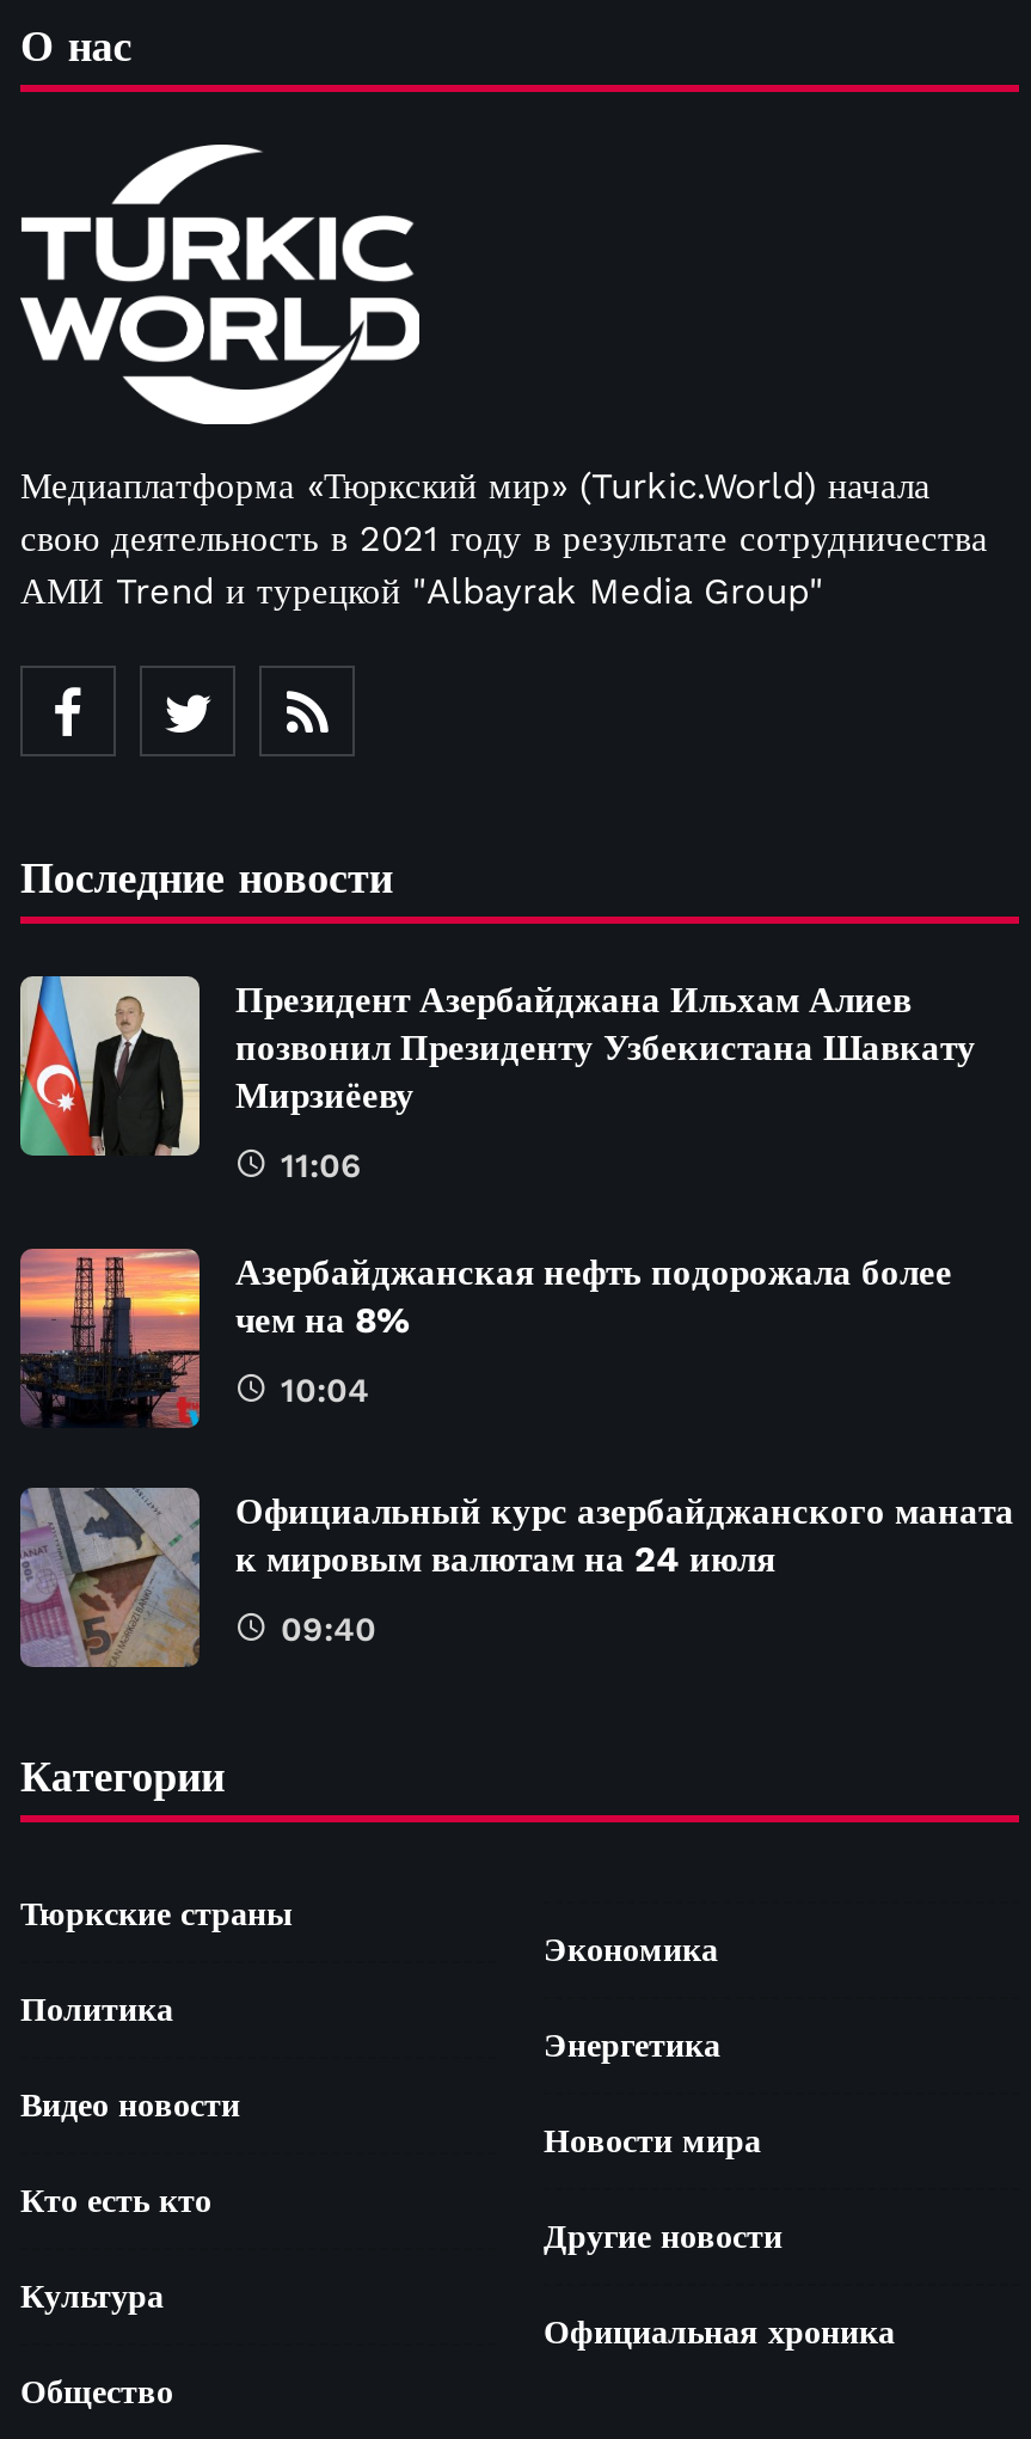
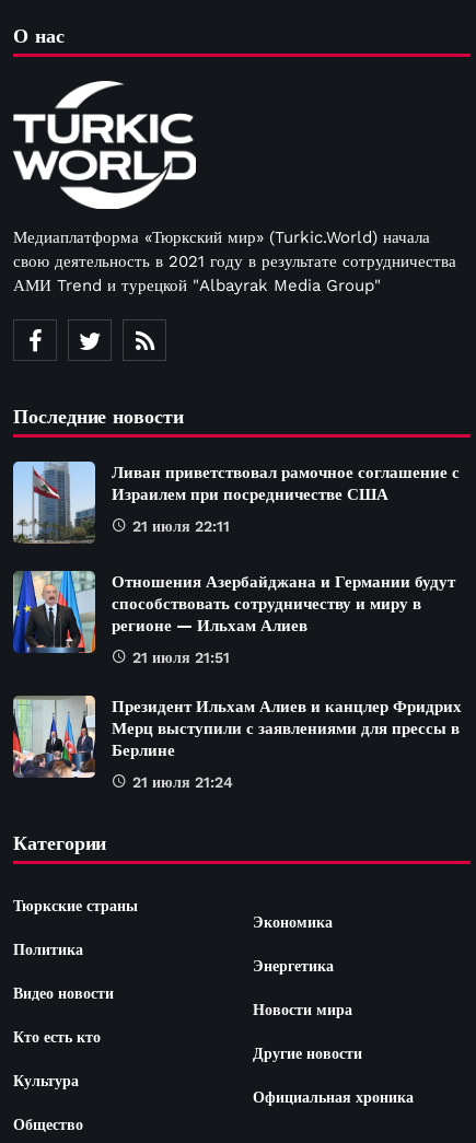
[18,974,976,1158] [image] | Президент Азербайджана Ильхам Алиев | позвонил Президенту Узбекистана Шавкату | Мирзиёеву -> [12,460,460,545] [image] | Ливан приветствовал рамочное соглашение с | Израилем при посредничестве США
[281,1145,362,1184] 11:06 -> [132,517,230,535] 21 июля 22:11
[18,1215,952,1430] [image] | Азербайджанская нефть подорожала более | чем на 8% -> [12,570,455,668] [image] | Отношения Азербайджана и Германии будут | способствовать сотрудничеству и миру в | регионе — Ильхам Алиев
[281,1370,369,1408] 10:04 -> [132,648,230,666] 21 июля 21:51
[18,1488,1014,1667] [image] | Официальный курс азербайджанского маната | к мировым валютам на 24 июля -> [12,695,462,779] [image] | Президент Ильхам Алиев и канцлер Фридрих | Мерц выступили с заявлениями для прессы в | Берлине
[281,1609,376,1647] 09:40 -> [132,773,233,790] 21 июля 21:24

